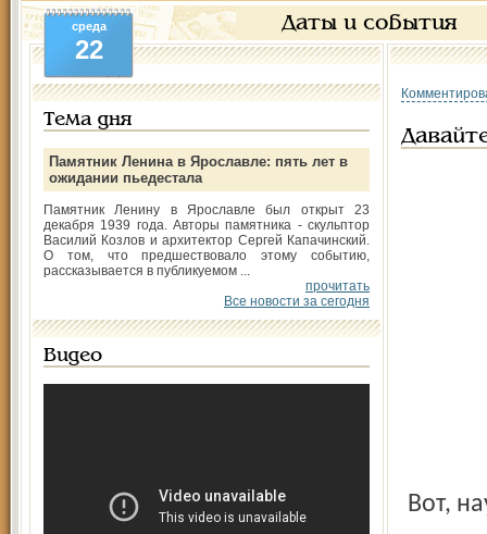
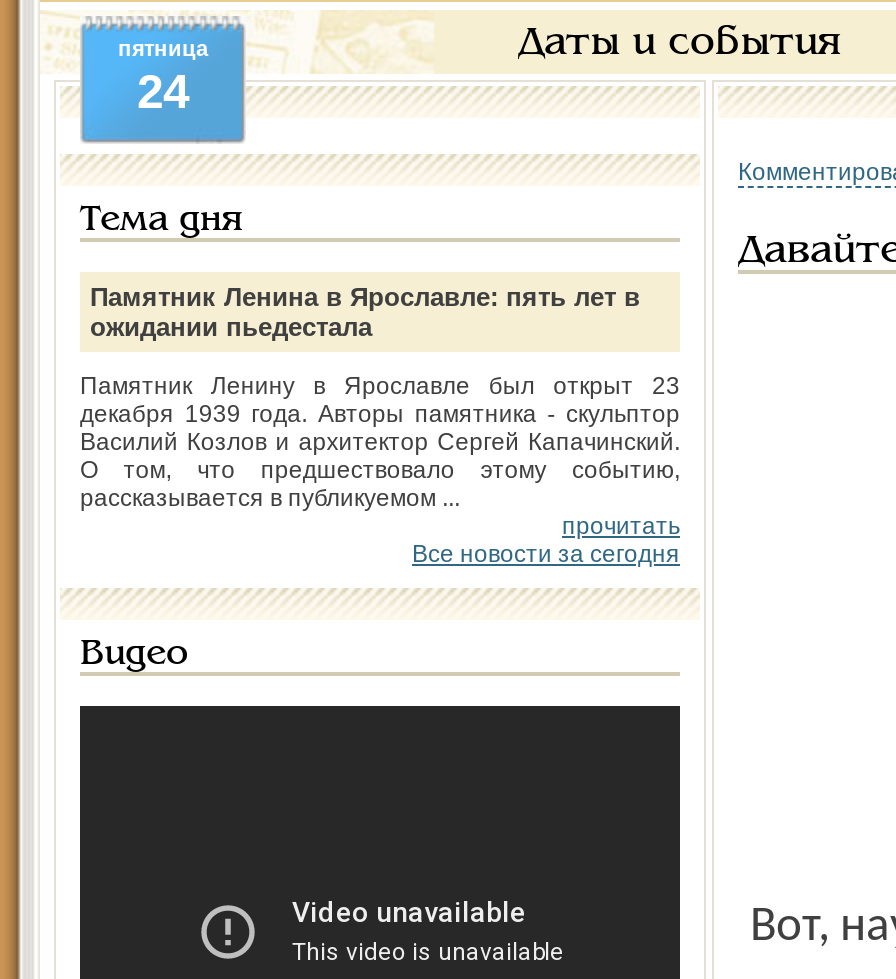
[71,20,106,64] среда | 22 -> [118,36,208,118] пятница | 24

